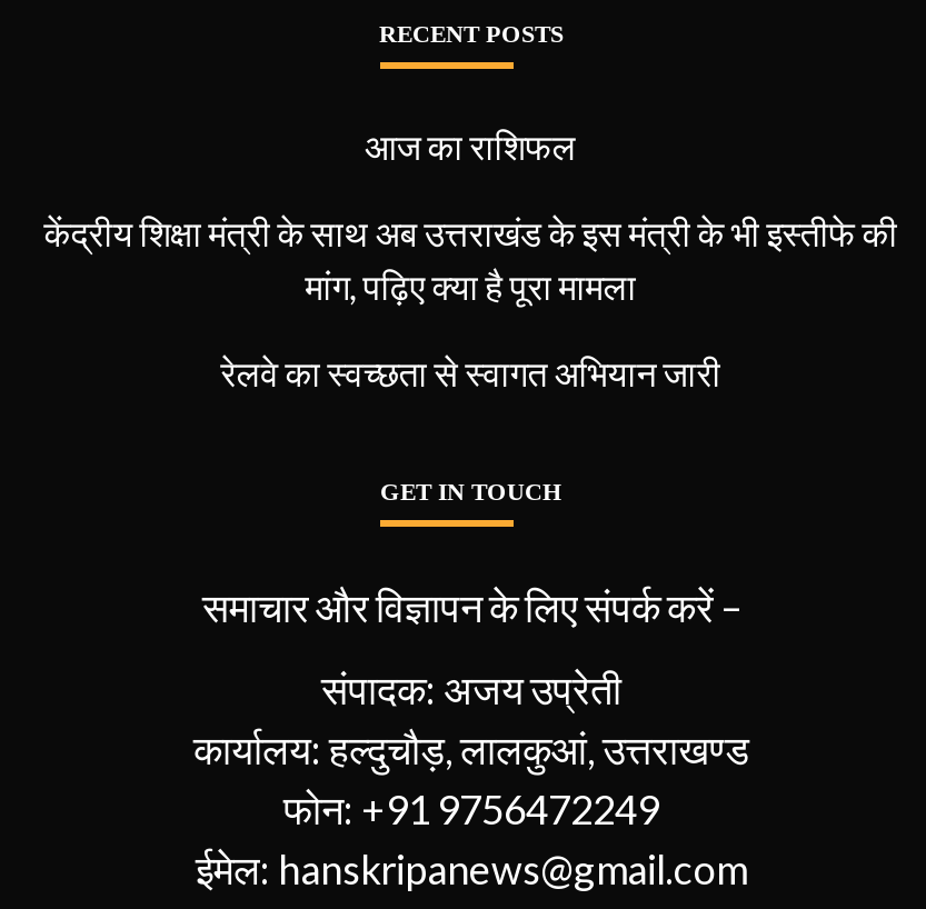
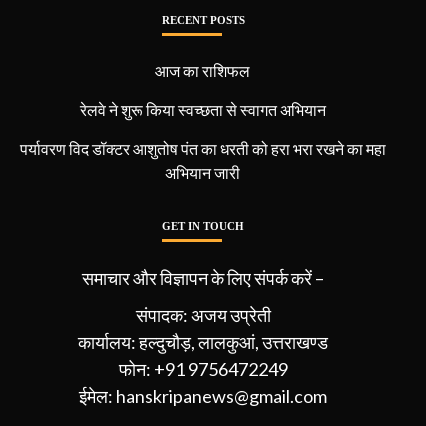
[44,212,898,307] केंद्रीय शिक्षा मंत्री के साथ अब उत्तराखंड के इस मंत्री के भी इस्तीफे की | मांग, पढ़िए क्या है पूरा मामला -> [80,100,326,119] रेलवे ने शुरू किया स्वच्छता से स्वागत अभियान
[221,352,721,394] रेलवे का स्वच्छता से स्वागत अभियान जारी -> [20,139,386,182] पर्यावरण विद डॉक्टर आशुतोष पंत का धरती को हरा भरा रखने का महा | अभियान जारी

